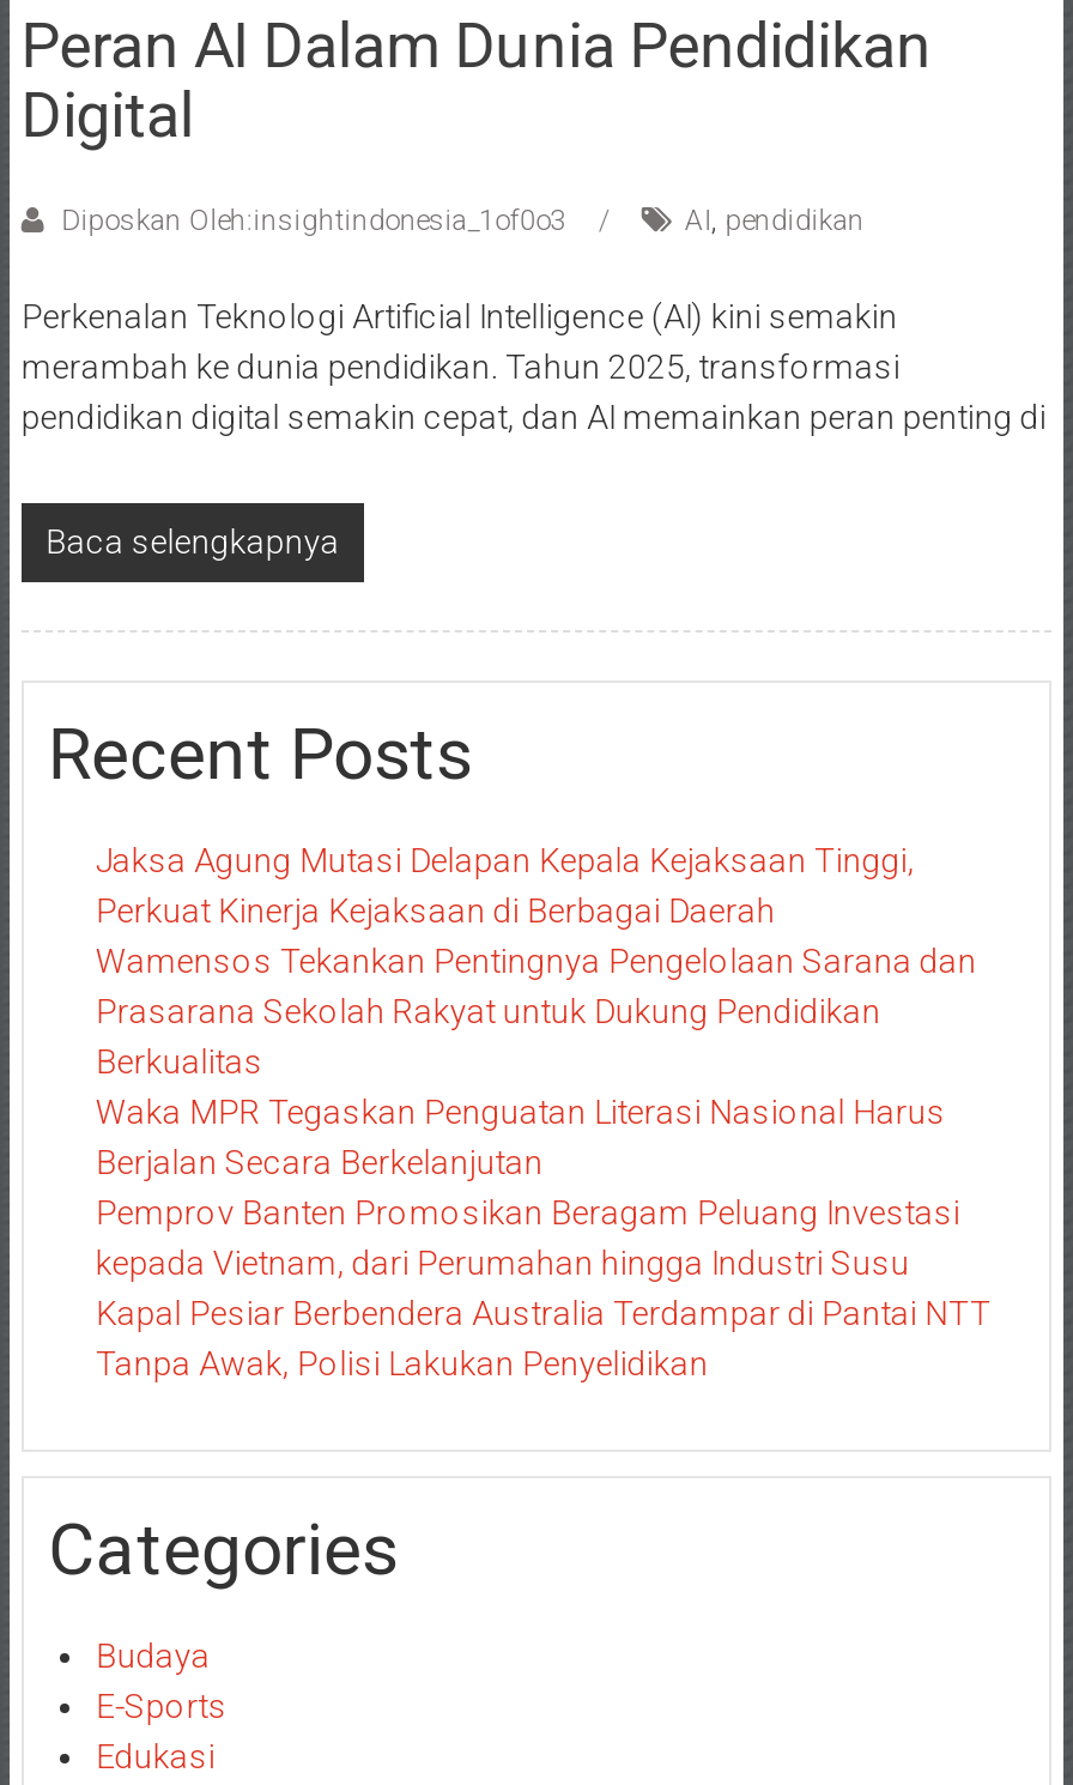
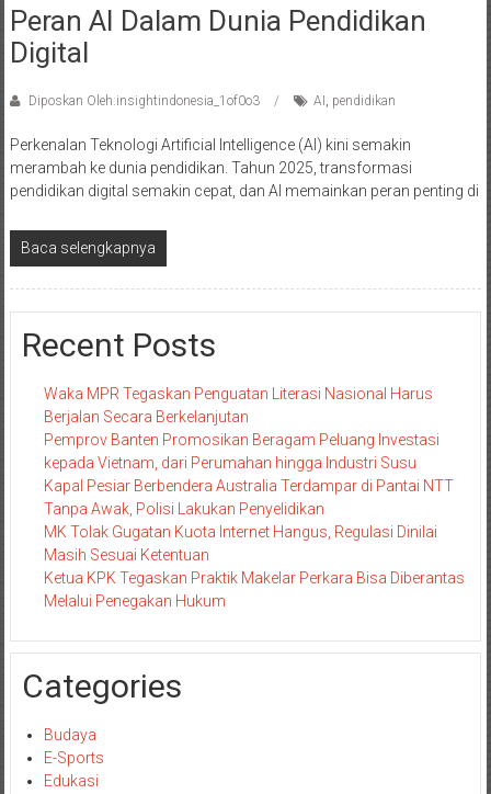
[96,842,977,1082] Jaksa Agung Mutasi Delapan Kepala Kejaksaan Tinggi, | Perkuat Kinerja Kejaksaan di Berbagai Daerah | Wamensos Tekankan Pentingnya Pengelolaan Sarana dan | Prasarana Sekolah Rakyat untuk Dukung Pendidikan | Berkualitas -> none
moved [96,1094,991,1384] -> [44,385,454,518]: Waka MPR Tegaskan Penguatan Literasi Nasional Harus | Berjalan Secara Berkelanjutan | Pemprov Banten Promosikan Beragam Peluang Investasi | kepada Vietnam, dari Perumahan hingga Industri Susu | Kapal Pesiar Berbendera Australia Terdampar di Pantai NTT | Tanpa Awak, Polisi Lakukan Penyelidikan
none -> [44,524,465,610] MK Tolak Gugatan Kuota Internet Hangus, Regulasi Dinilai | Masih Sesuai Ketentuan | Ketua KPK Tegaskan Praktik Makelar Perkara Bisa Diberantas | Melalui Penegakan Hukum

